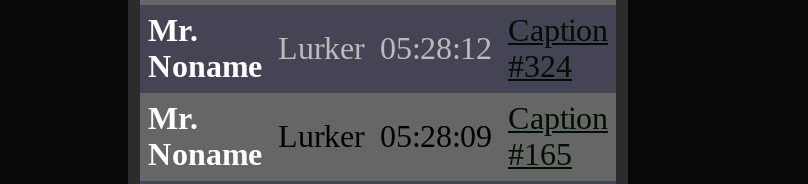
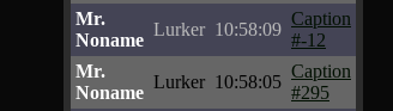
[278,31,492,65] Lurker 05:28:12 -> [153,19,282,39] Lurker 10:58:09
[508,49,572,83] #324 -> [291,30,326,50] #-12
[278,119,492,153] Lurker 05:28:09 -> [153,72,282,92] Lurker 10:58:05
[508,137,572,171] #165 -> [291,82,329,103] #295

